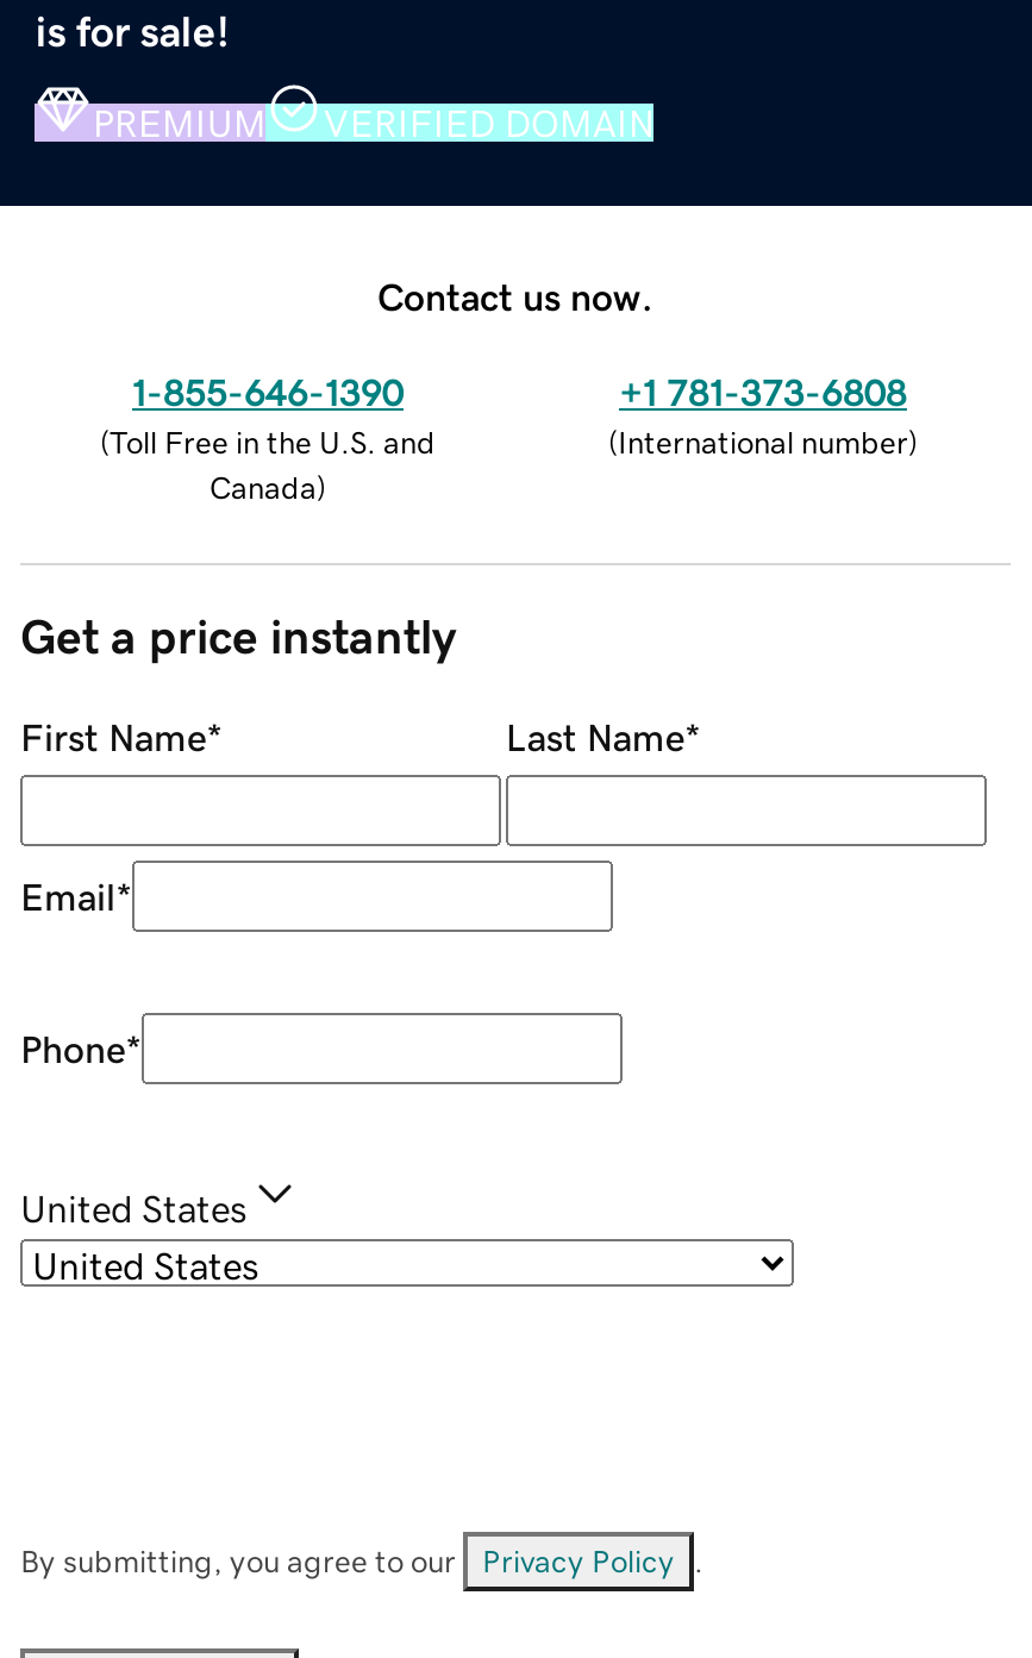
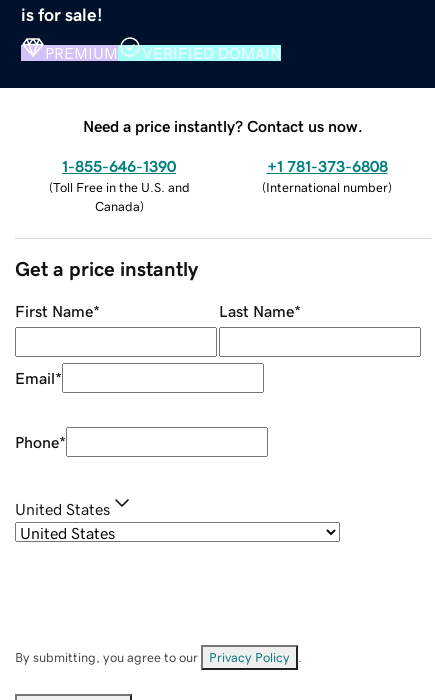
[377,276,653,314] Contact us now. -> [83,118,363,134] Need a price instantly? Contact us now.

